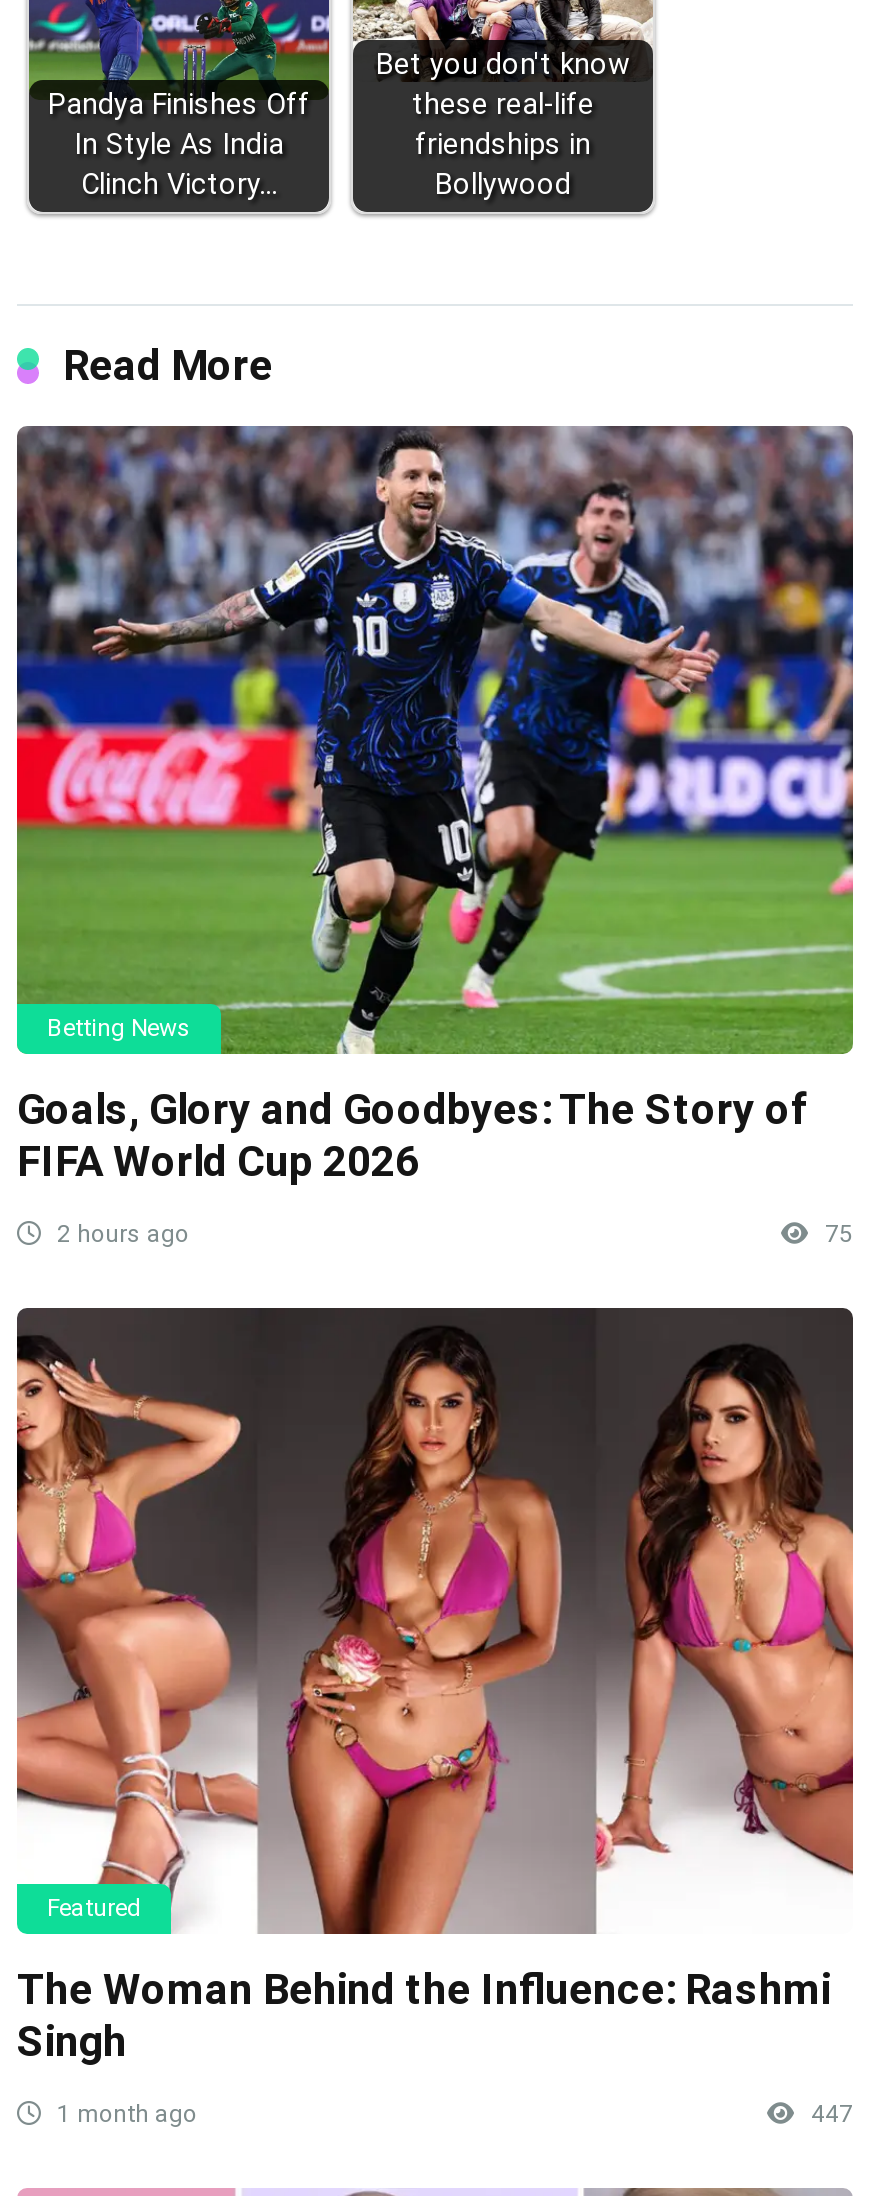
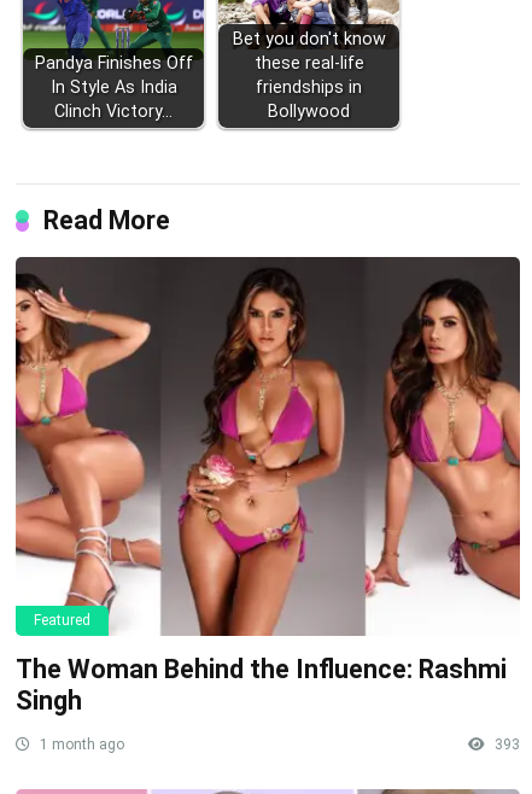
[15,424,855,1247] [image] | Betting News | Goals, Glory and Goodbyes: The Story of | FIFA World Cup 2026 | 2 hours ago | 75 -> none
[805,2100,853,2128] 447 -> [491,736,520,753] 393

